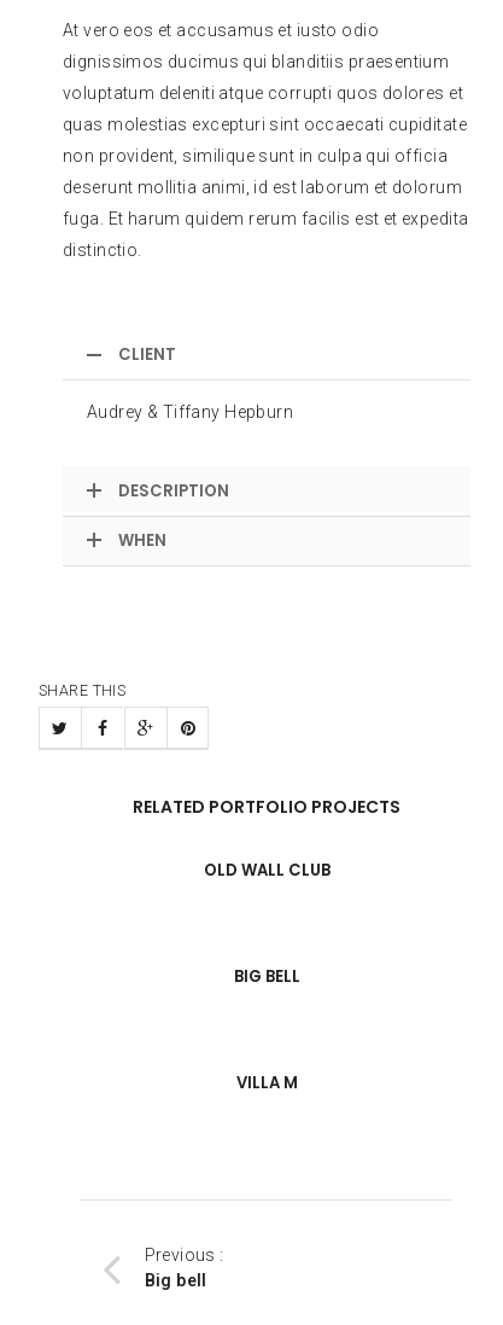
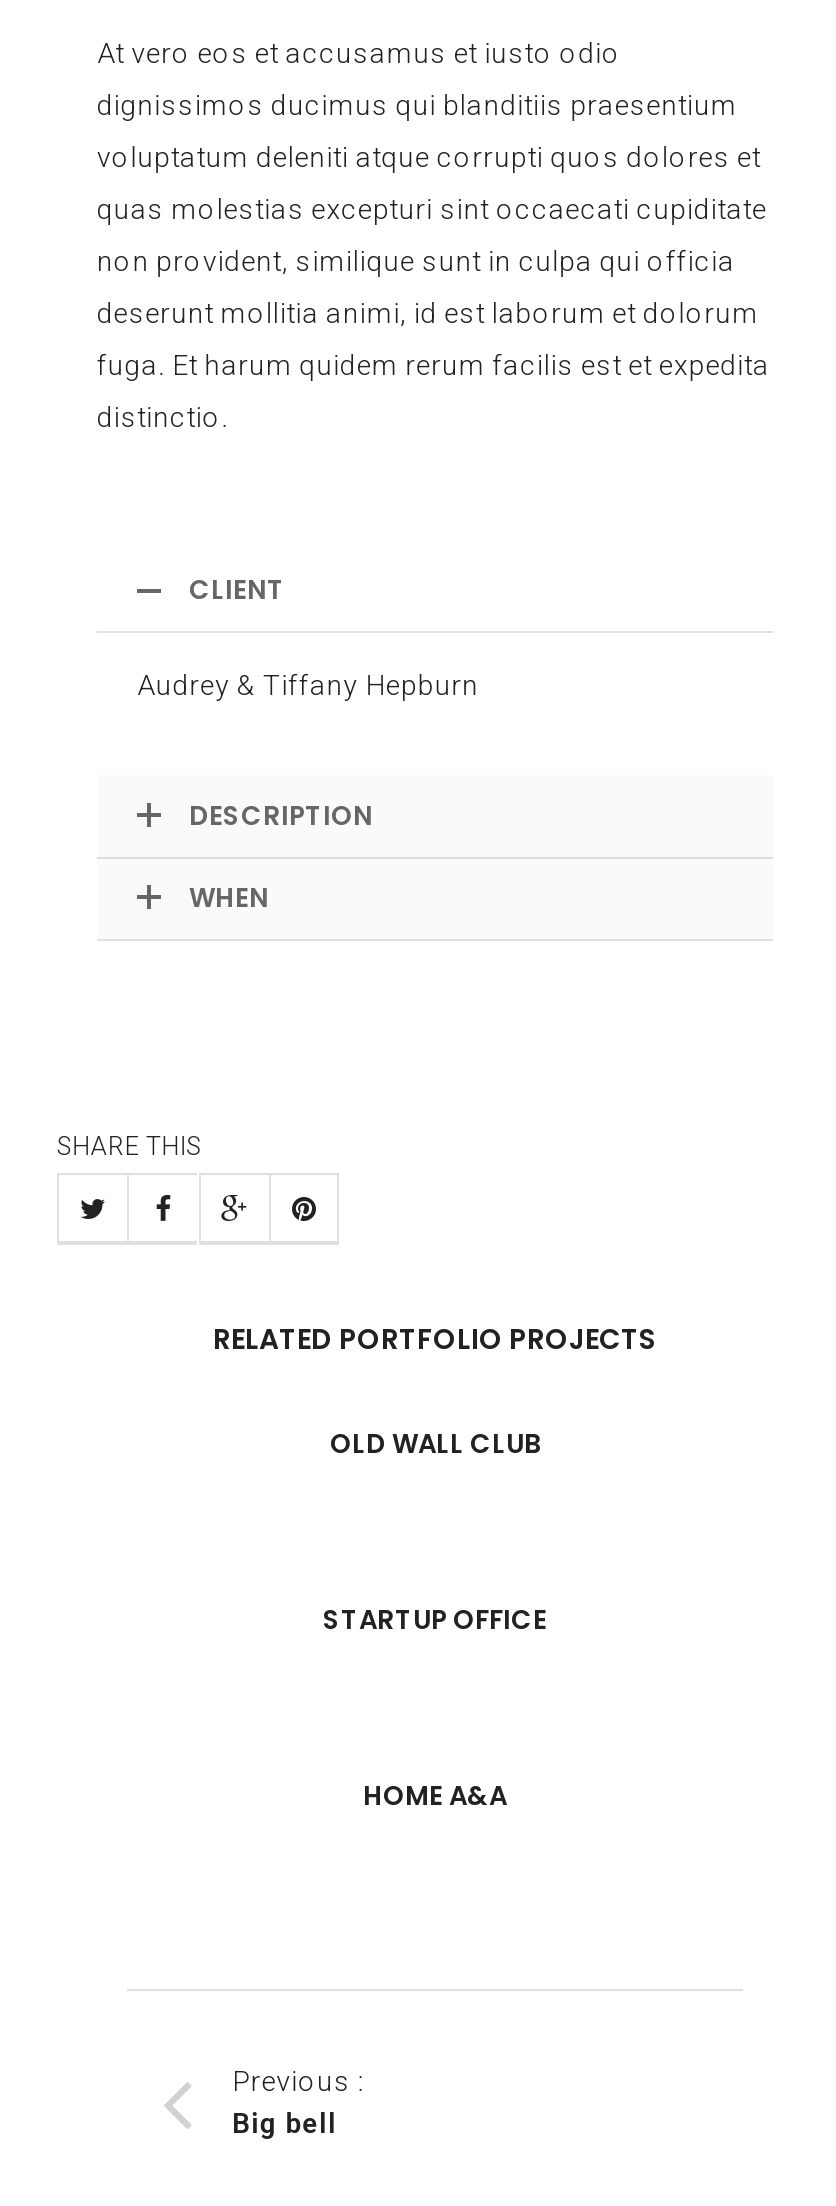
[233,965,300,988] BIG BELL -> [323,1600,547,1638] STARTUP OFFICE
[236,1071,297,1094] VILLA M -> [363,1776,507,1814] HOME A&A

